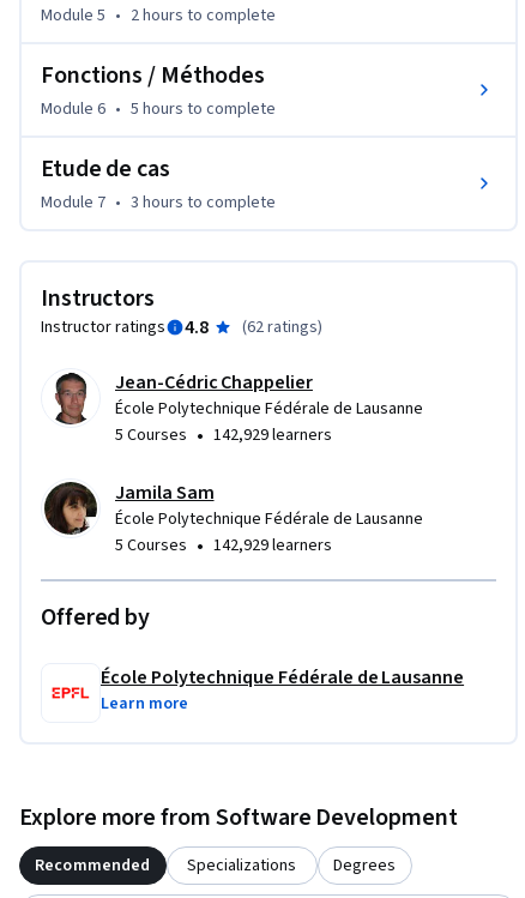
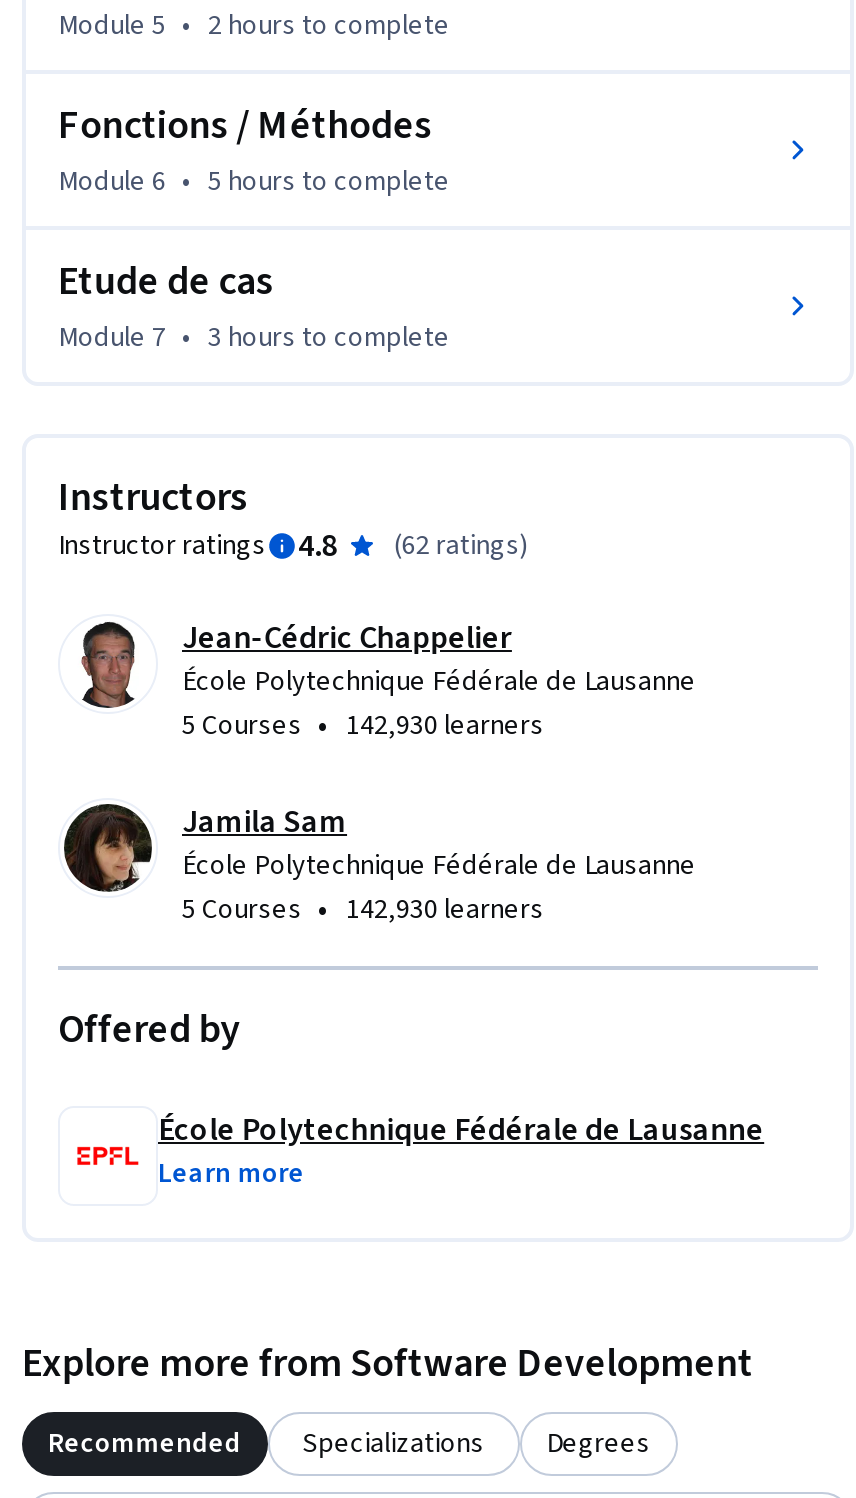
[115,422,332,448] 5 Courses • 142,929 learners -> [182,704,544,748] 5 Courses • 142,930 learners
[115,532,332,558] 5 Courses • 142,929 learners -> [182,888,544,932] 5 Courses • 142,930 learners

